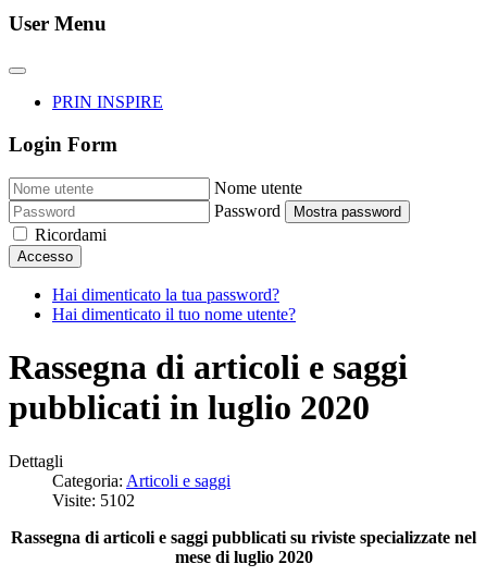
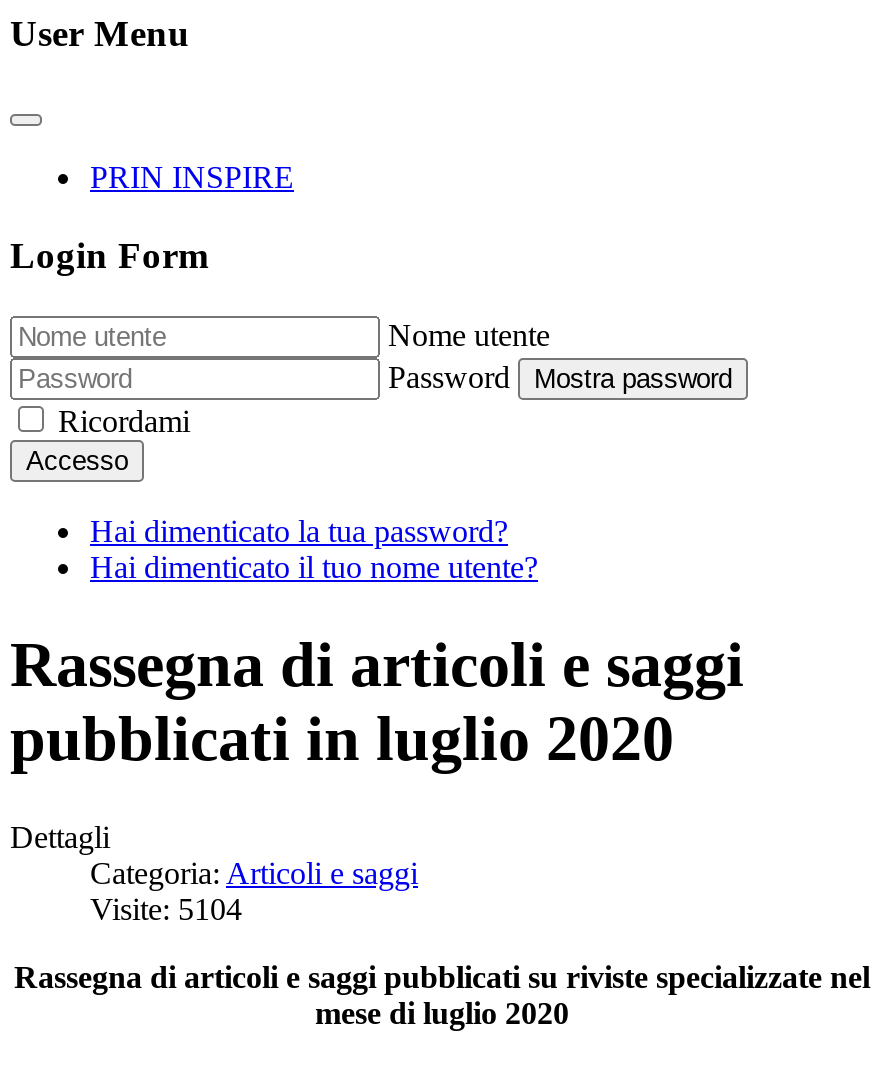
[52,491,135,509] Visite: 5102 -> [90,891,242,925] Visite: 5104

